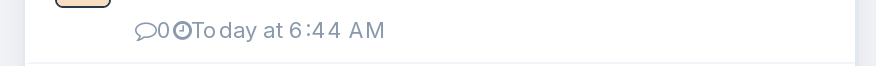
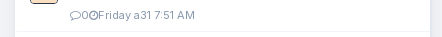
[157,16,385,44] 0 Today at 6:44 AM -> [81,8,195,22] 0 Friday a31 7:51 AM

